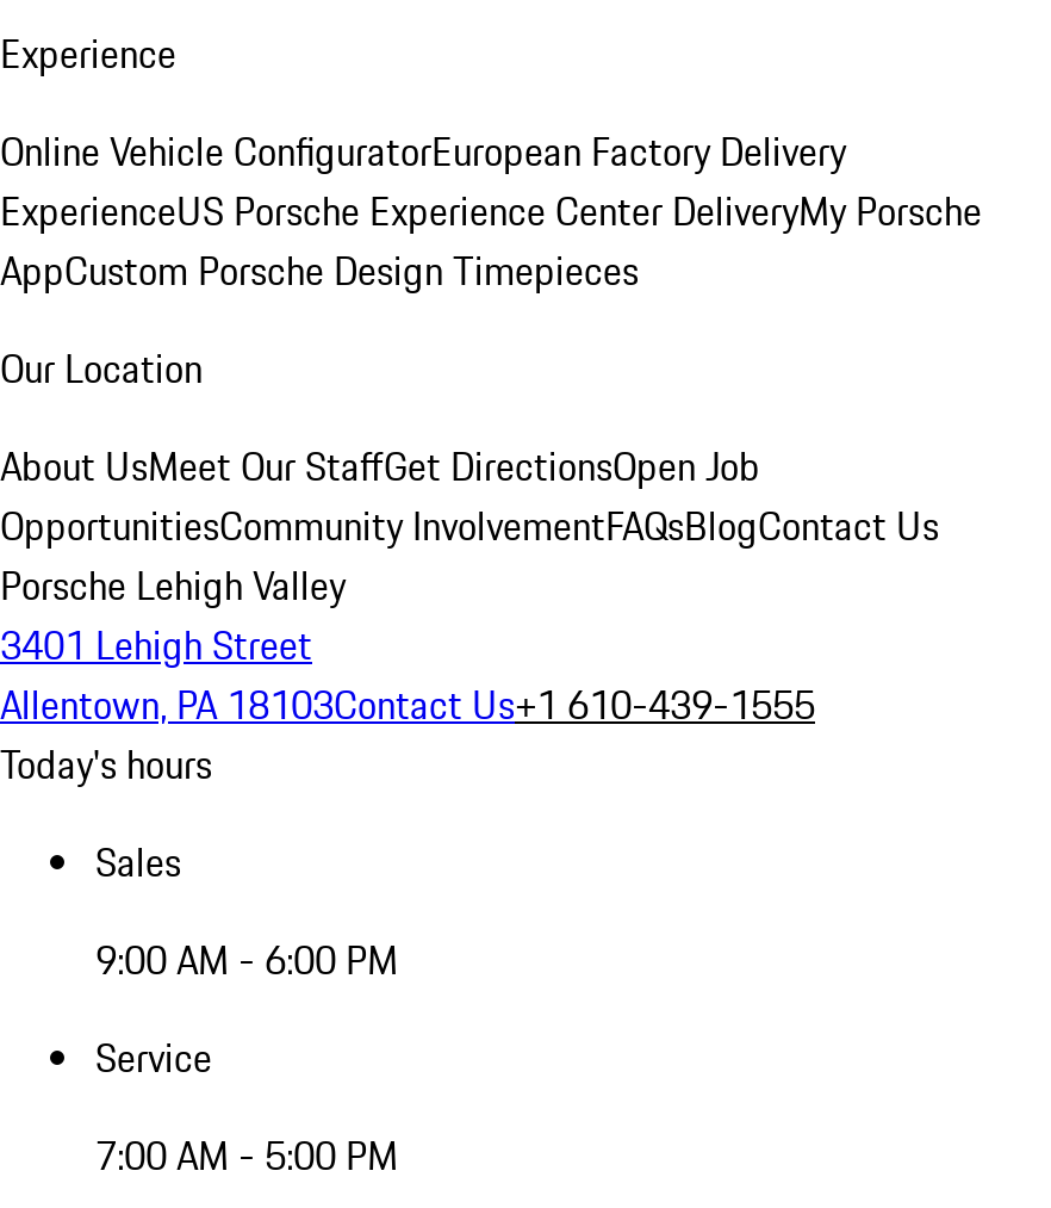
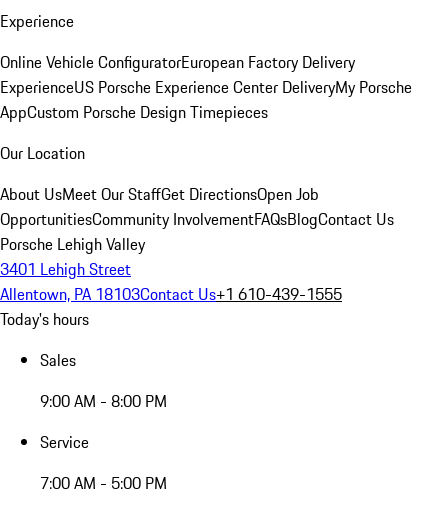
[95,931,398,989] 9:00 AM - 6:00 PM -> [40,389,167,413] 9:00 AM - 8:00 PM

